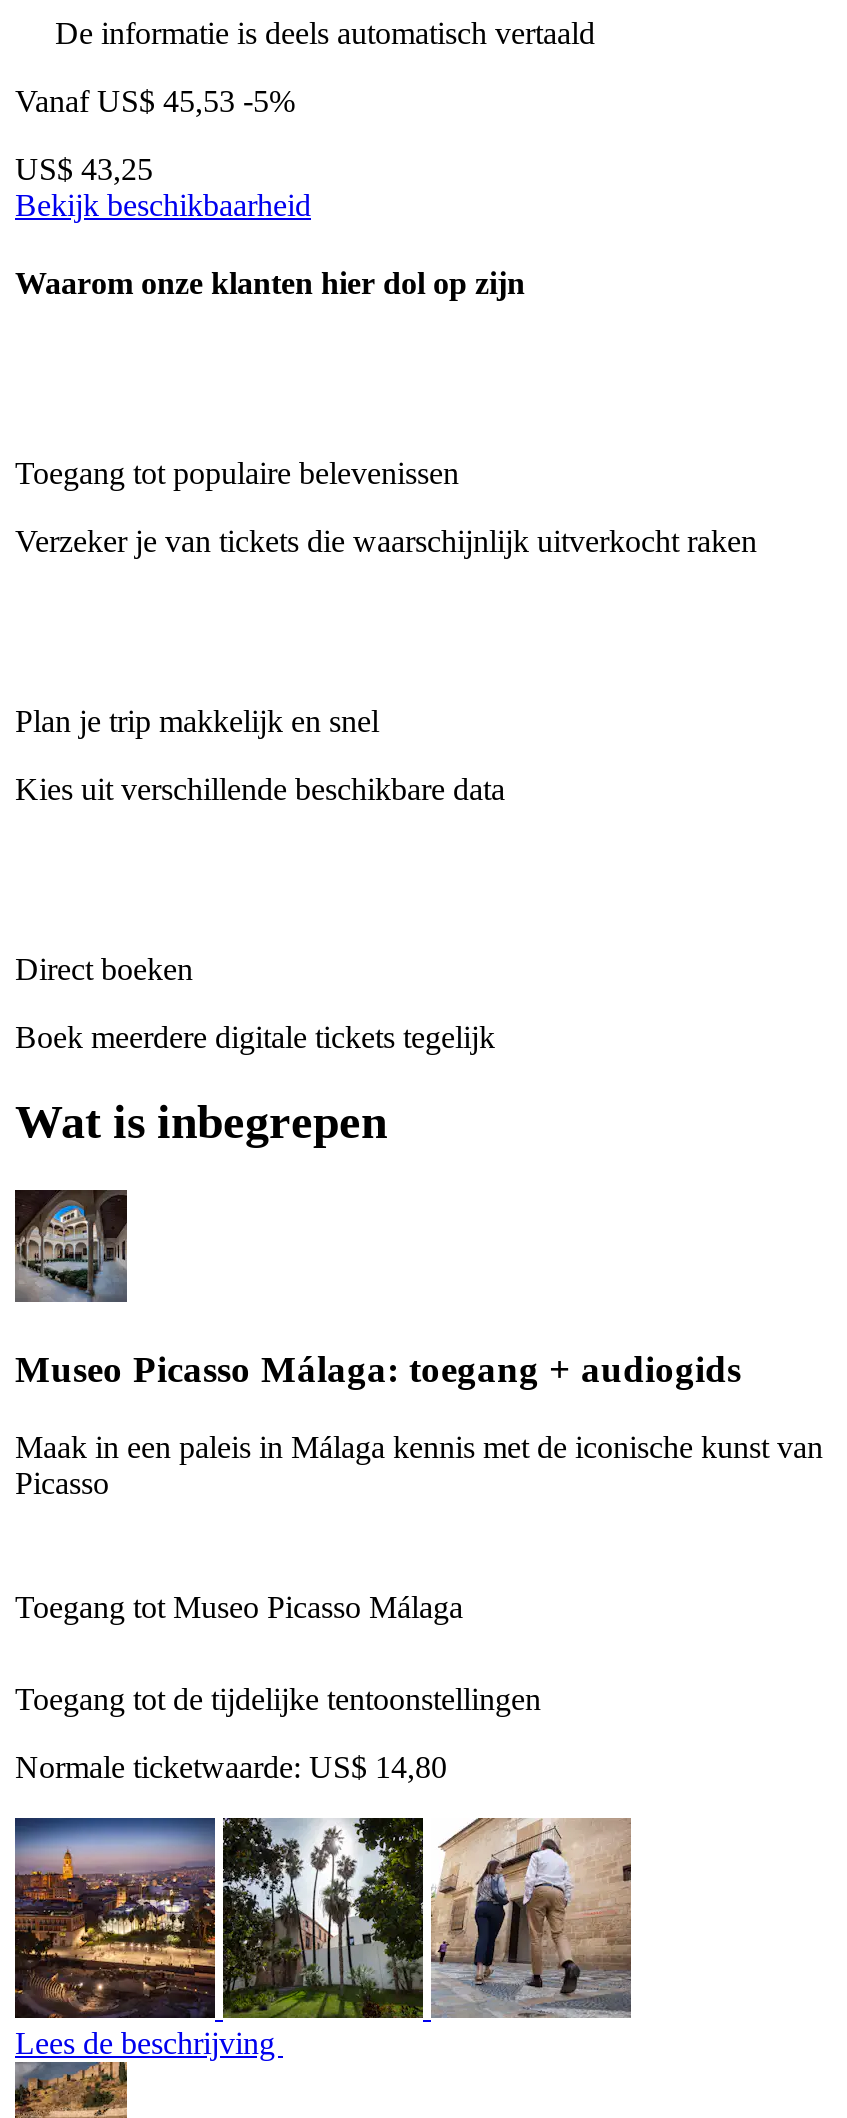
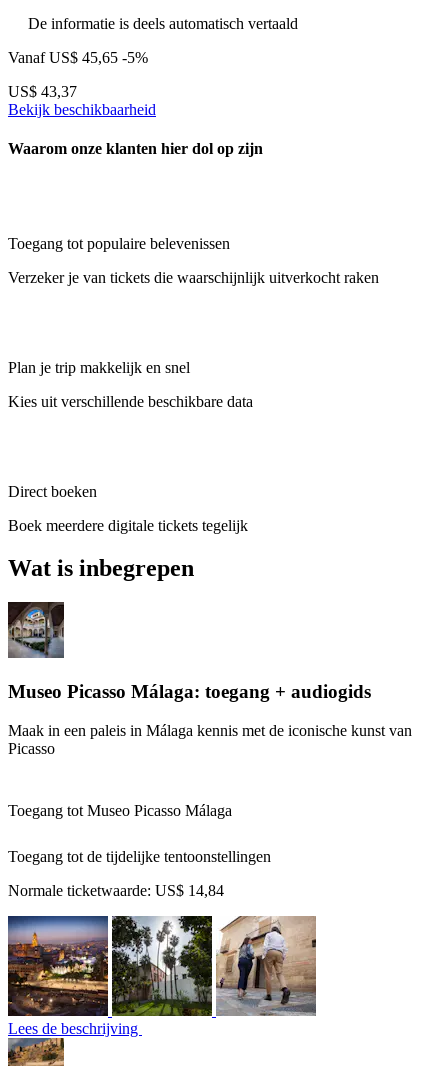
[15,84,295,118] Vanaf US$ 45,53 -5% -> [8,49,148,66] Vanaf US$ 45,65 -5%
[15,152,153,186] US$ 43,25 -> [8,83,77,100] US$ 43,37
[15,1749,447,1783] Normale ticketwaarde: US$ 14,80 -> [8,882,224,899] Normale ticketwaarde: US$ 14,84

